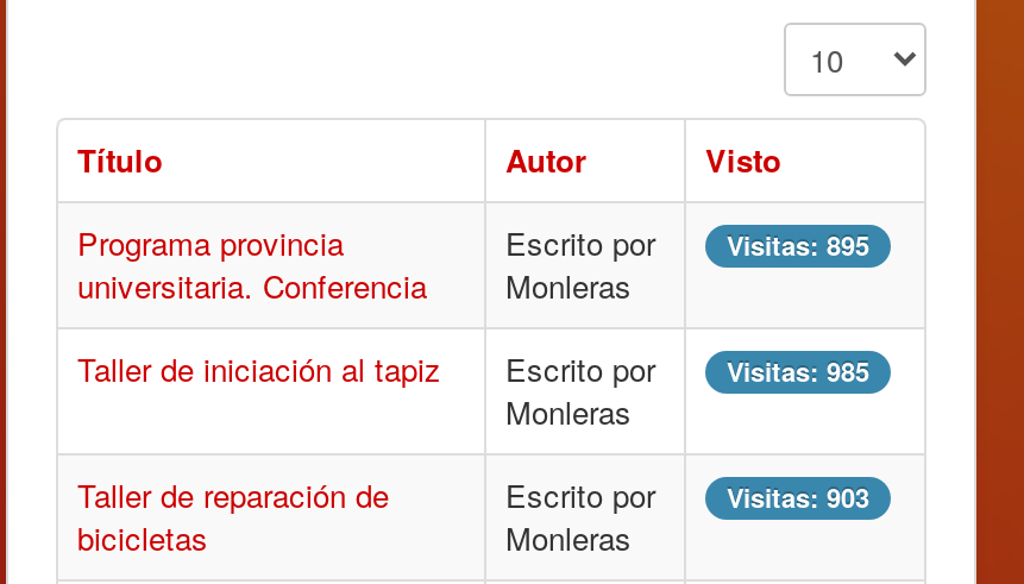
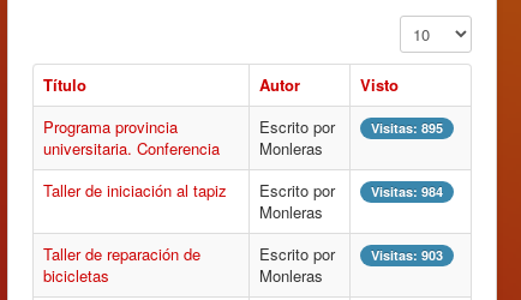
[77,347,869,392] Taller de iniciación al tapiz Escrito por Visitas: 985 -> [43,179,443,202] Taller de iniciación al tapiz Escrito por Visitas: 984

